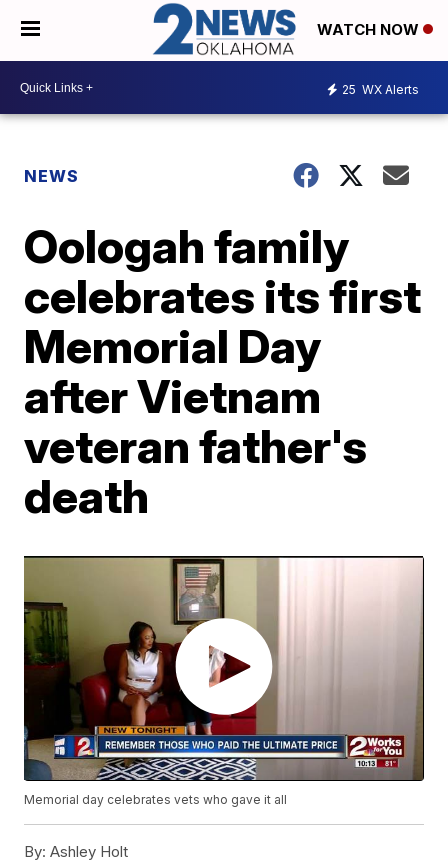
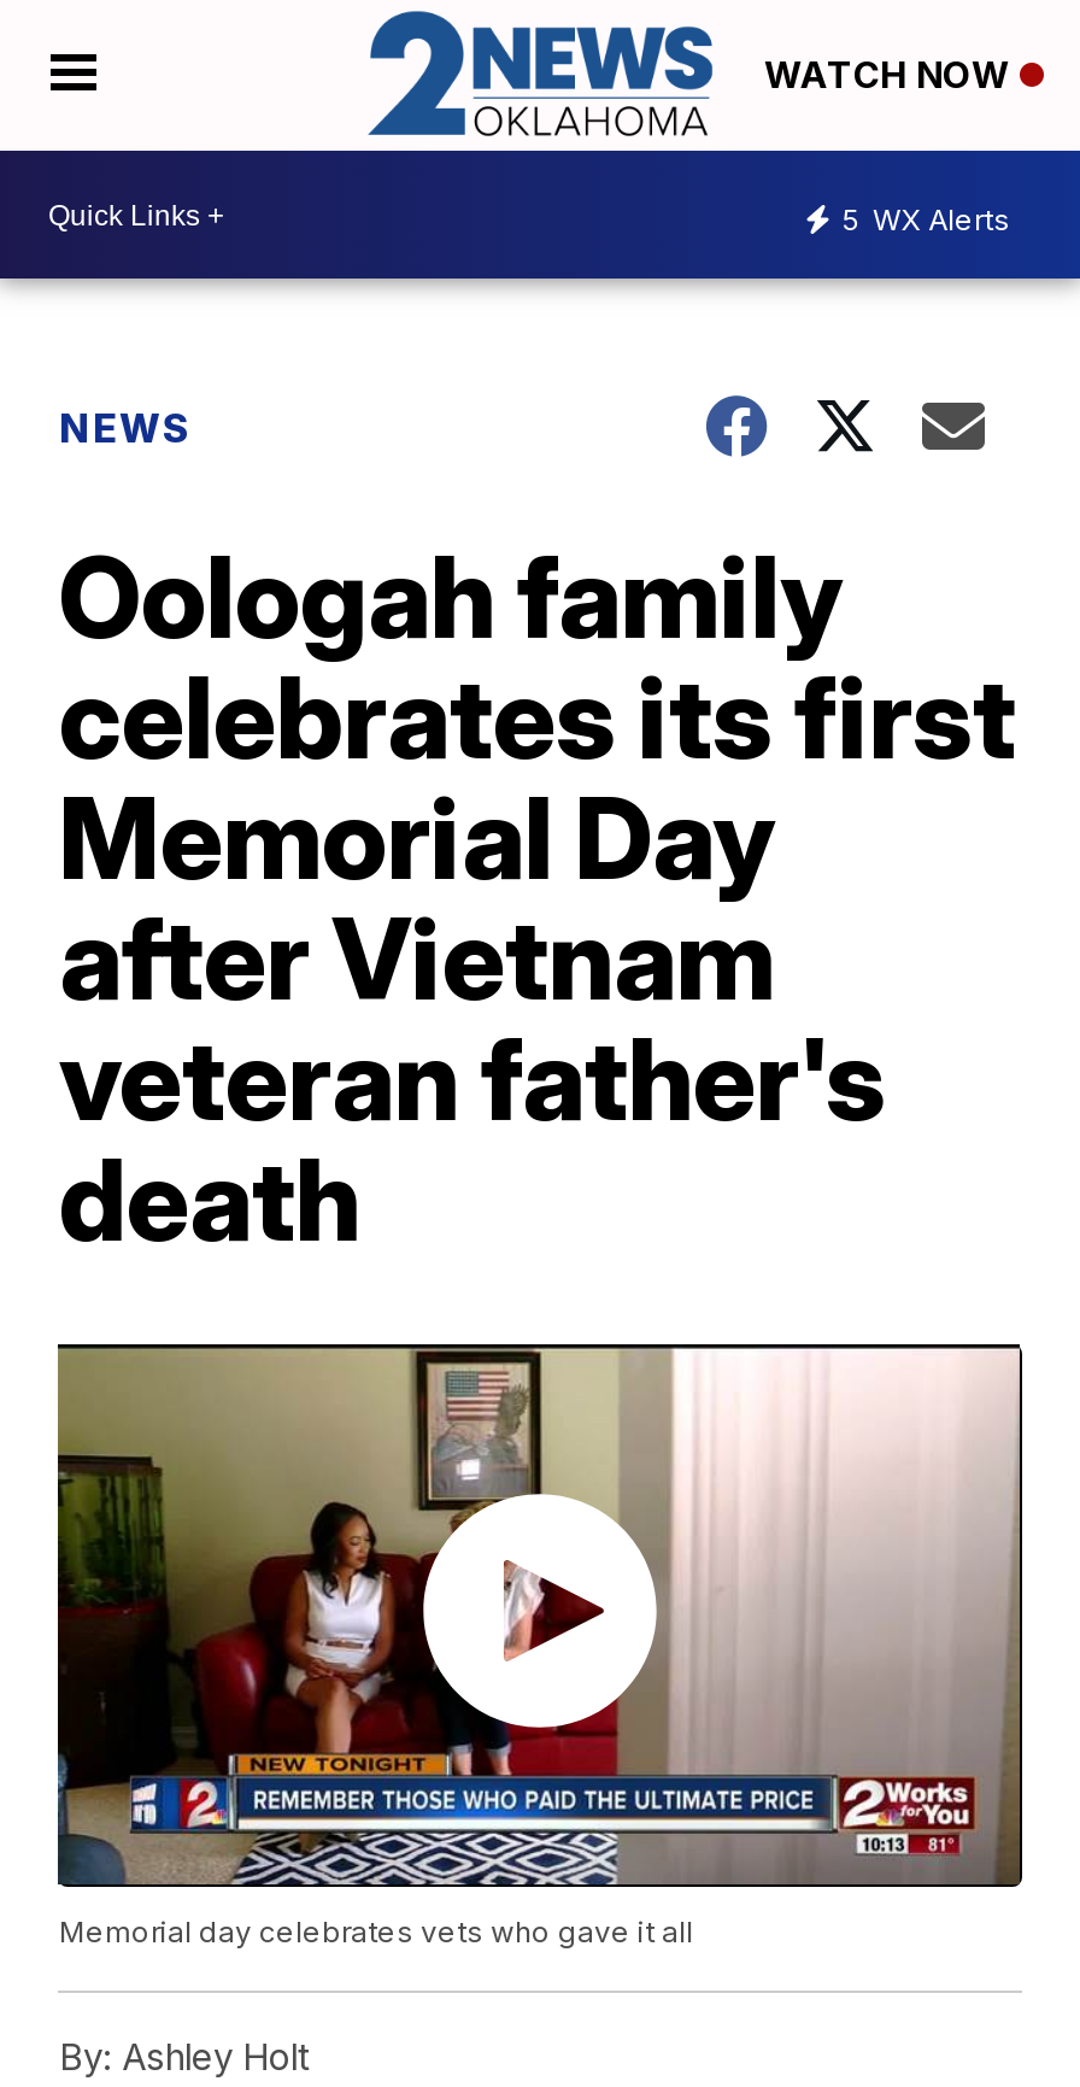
[342,82,419,97] 25 WX Alerts -> [841,200,1010,237] 5 WX Alerts

